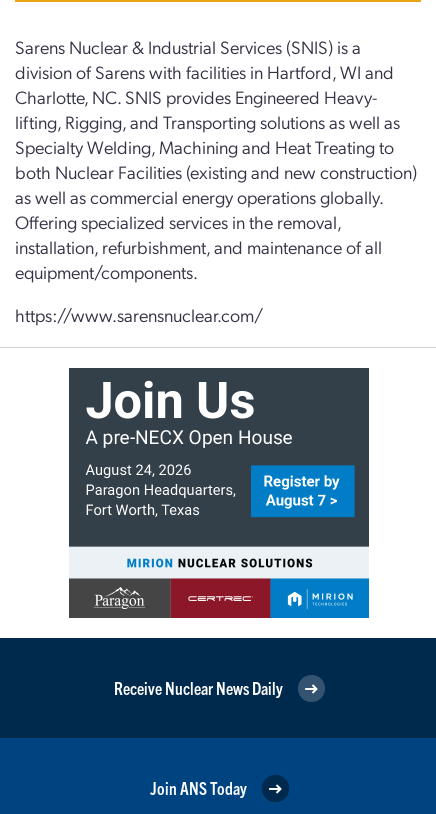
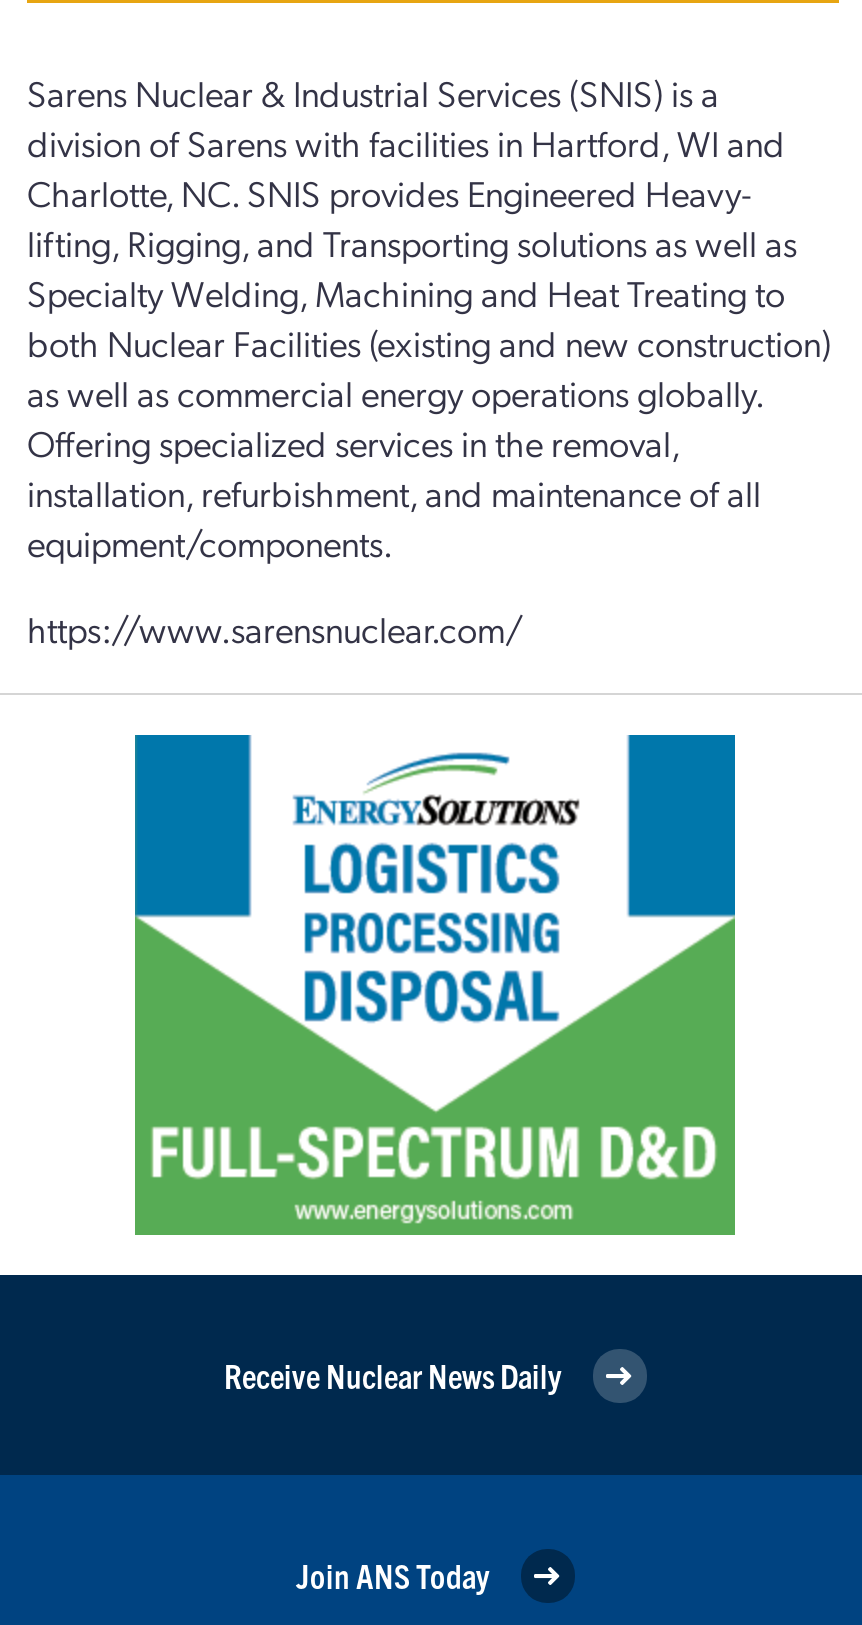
[68,367,370,619] [image] -> [133,733,737,1237] [image]

